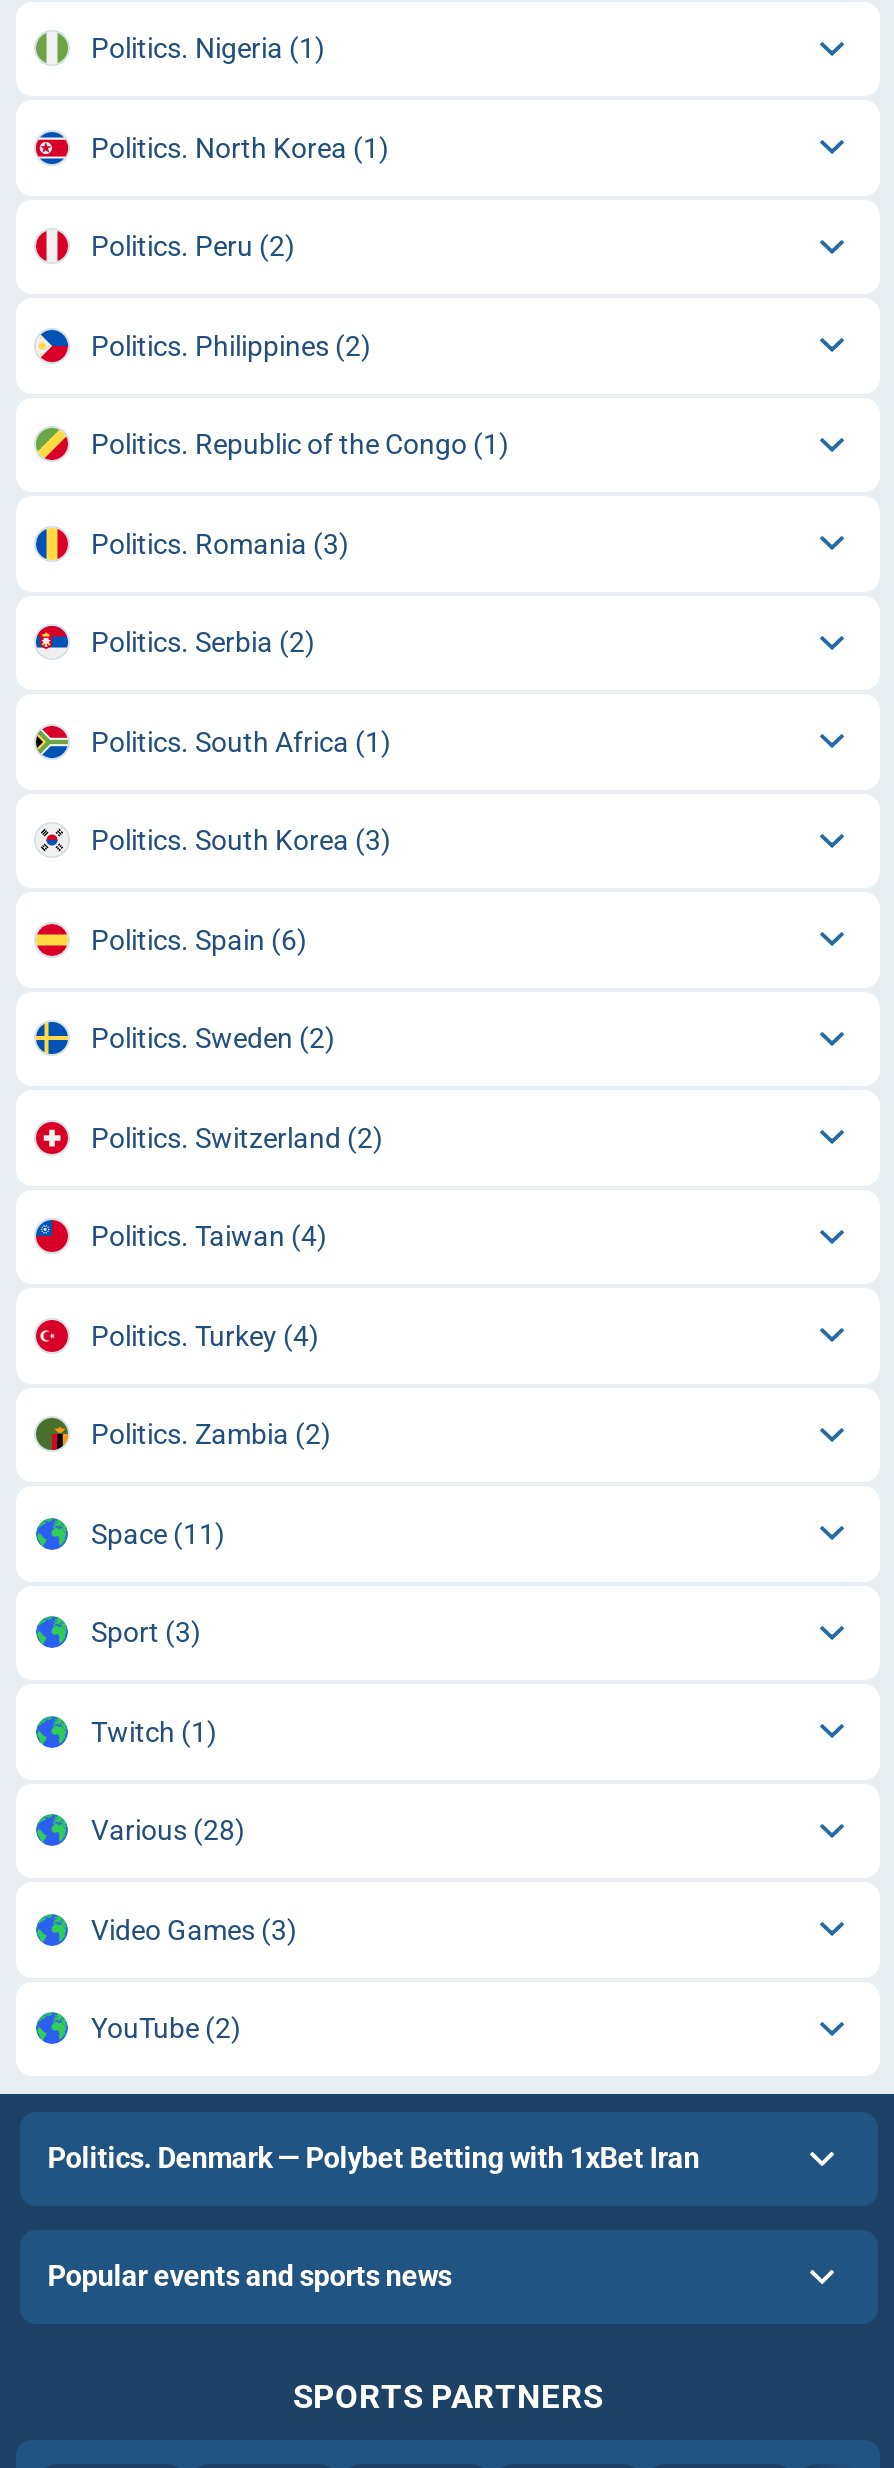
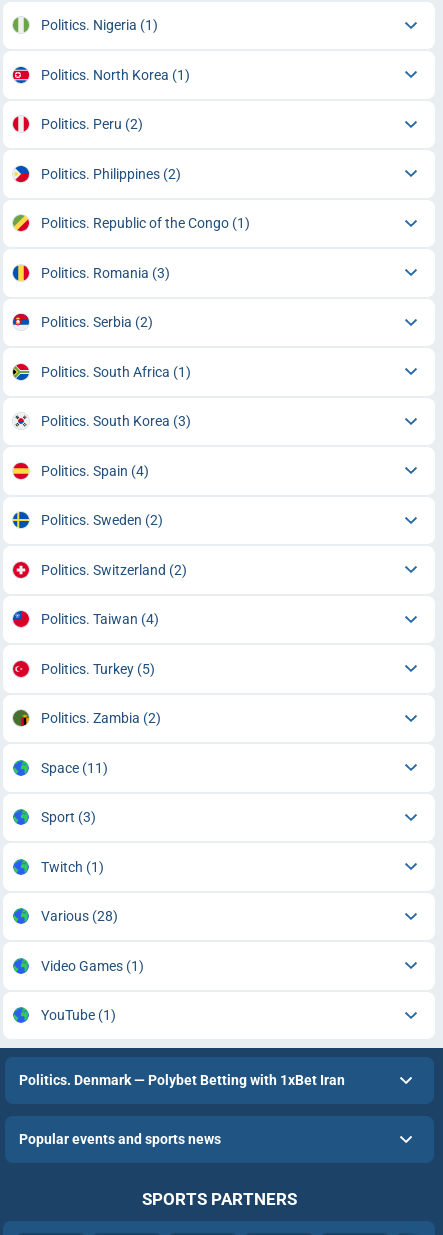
[91,924,307,956] Politics. Spain (6) -> [40,463,148,479] Politics. Spain (4)
[91,1320,319,1352] Politics. Turkey (4) -> [40,661,154,677] Politics. Turkey (5)
[91,1914,297,1946] Video Games (3) -> [40,958,143,974] Video Games (1)
[91,2012,241,2044] YouTube (2) -> [40,1007,115,1023] YouTube (1)

